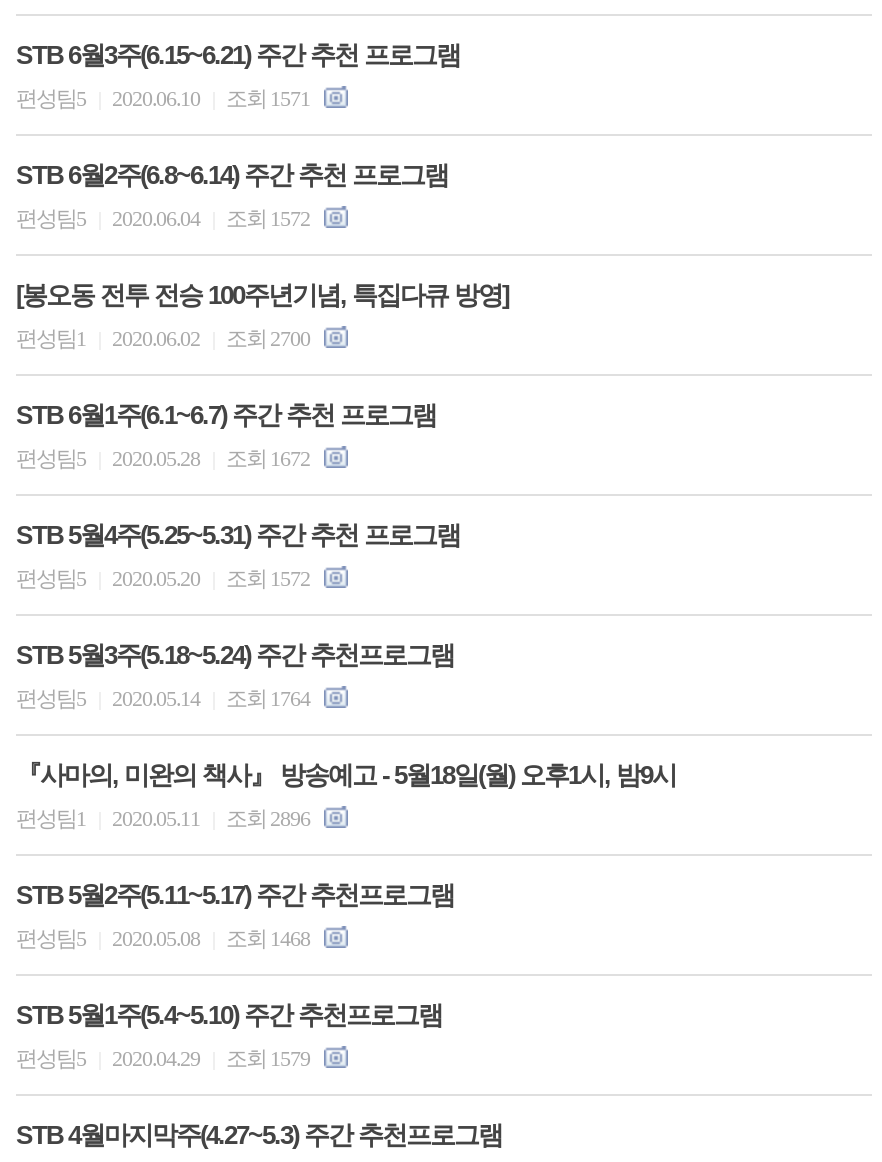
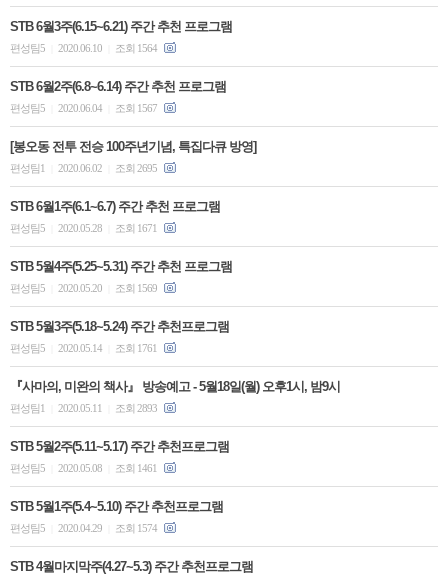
[16,86,314,110] 편성팀5 2020.06.10 조회 1571 -> [10,42,159,54] 편성팀5 2020.06.10 조회 1564
[16,206,314,230] 편성팀5 2020.06.04 조회 1572 -> [10,102,159,114] 편성팀5 2020.06.04 조회 1567
[16,326,314,350] 편성팀1 2020.06.02 조회 2700 -> [10,162,159,174] 편성팀1 2020.06.02 조회 2695
[16,446,314,470] 편성팀5 2020.05.28 조회 1672 -> [10,222,159,234] 편성팀5 2020.05.28 조회 1671
[16,566,314,590] 편성팀5 2020.05.20 조회 1572 -> [10,282,159,294] 편성팀5 2020.05.20 조회 1569
[16,686,314,710] 편성팀5 2020.05.14 조회 1764 -> [10,342,159,354] 편성팀5 2020.05.14 조회 1761
[16,806,314,830] 편성팀1 2020.05.11 조회 2896 -> [10,402,159,414] 편성팀1 2020.05.11 조회 2893
[16,926,314,950] 편성팀5 2020.05.08 조회 1468 -> [10,462,159,474] 편성팀5 2020.05.08 조회 1461
[16,1046,314,1070] 편성팀5 2020.04.29 조회 1579 -> [10,522,159,534] 편성팀5 2020.04.29 조회 1574

